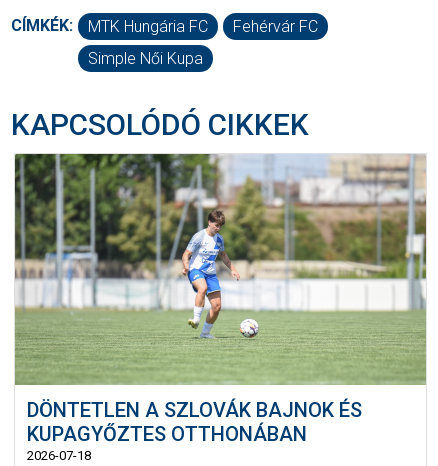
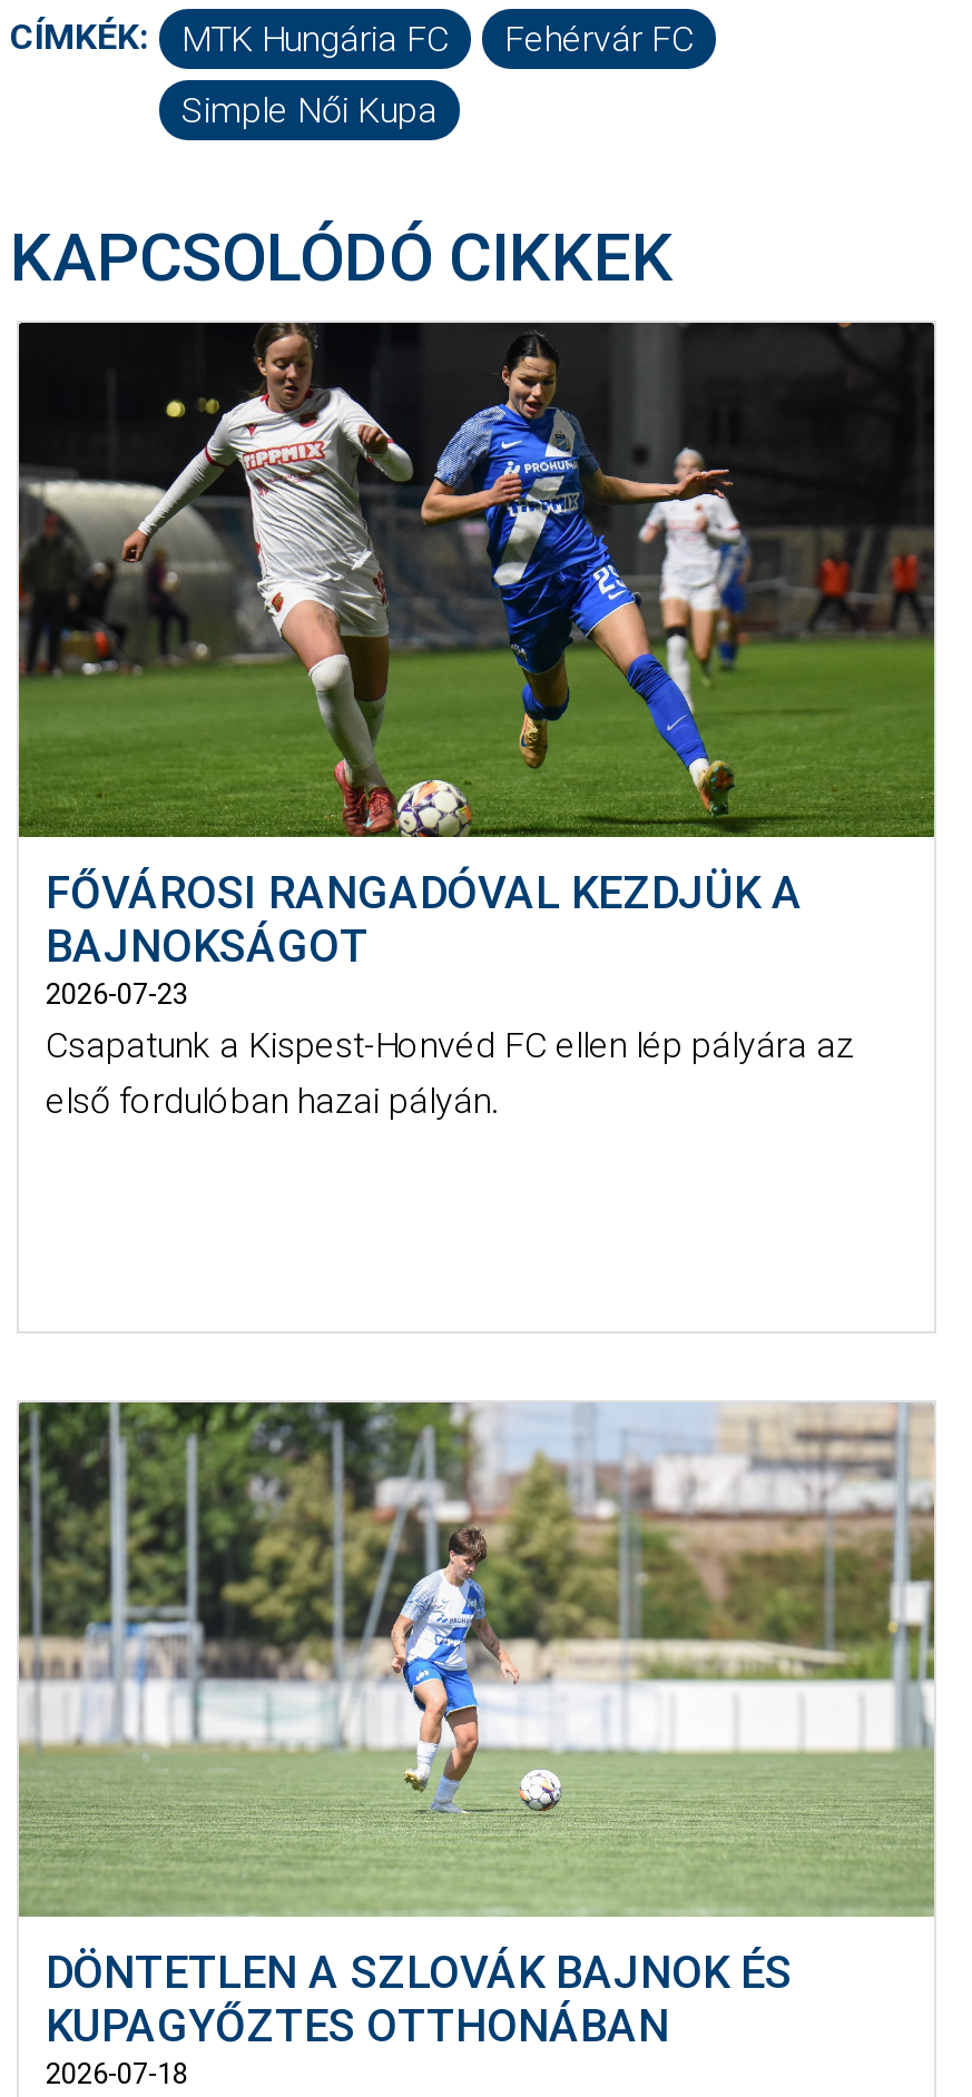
none -> [17,321,936,1122] [image] | FŐVÁROSI RANGADÓVAL KEZDJÜK A | BAJNOKSÁGOT | 2026-07-23 | Csapatunk a Kispest-Honvéd FC ellen lép pályára az | első fordulóban hazai pályán.

